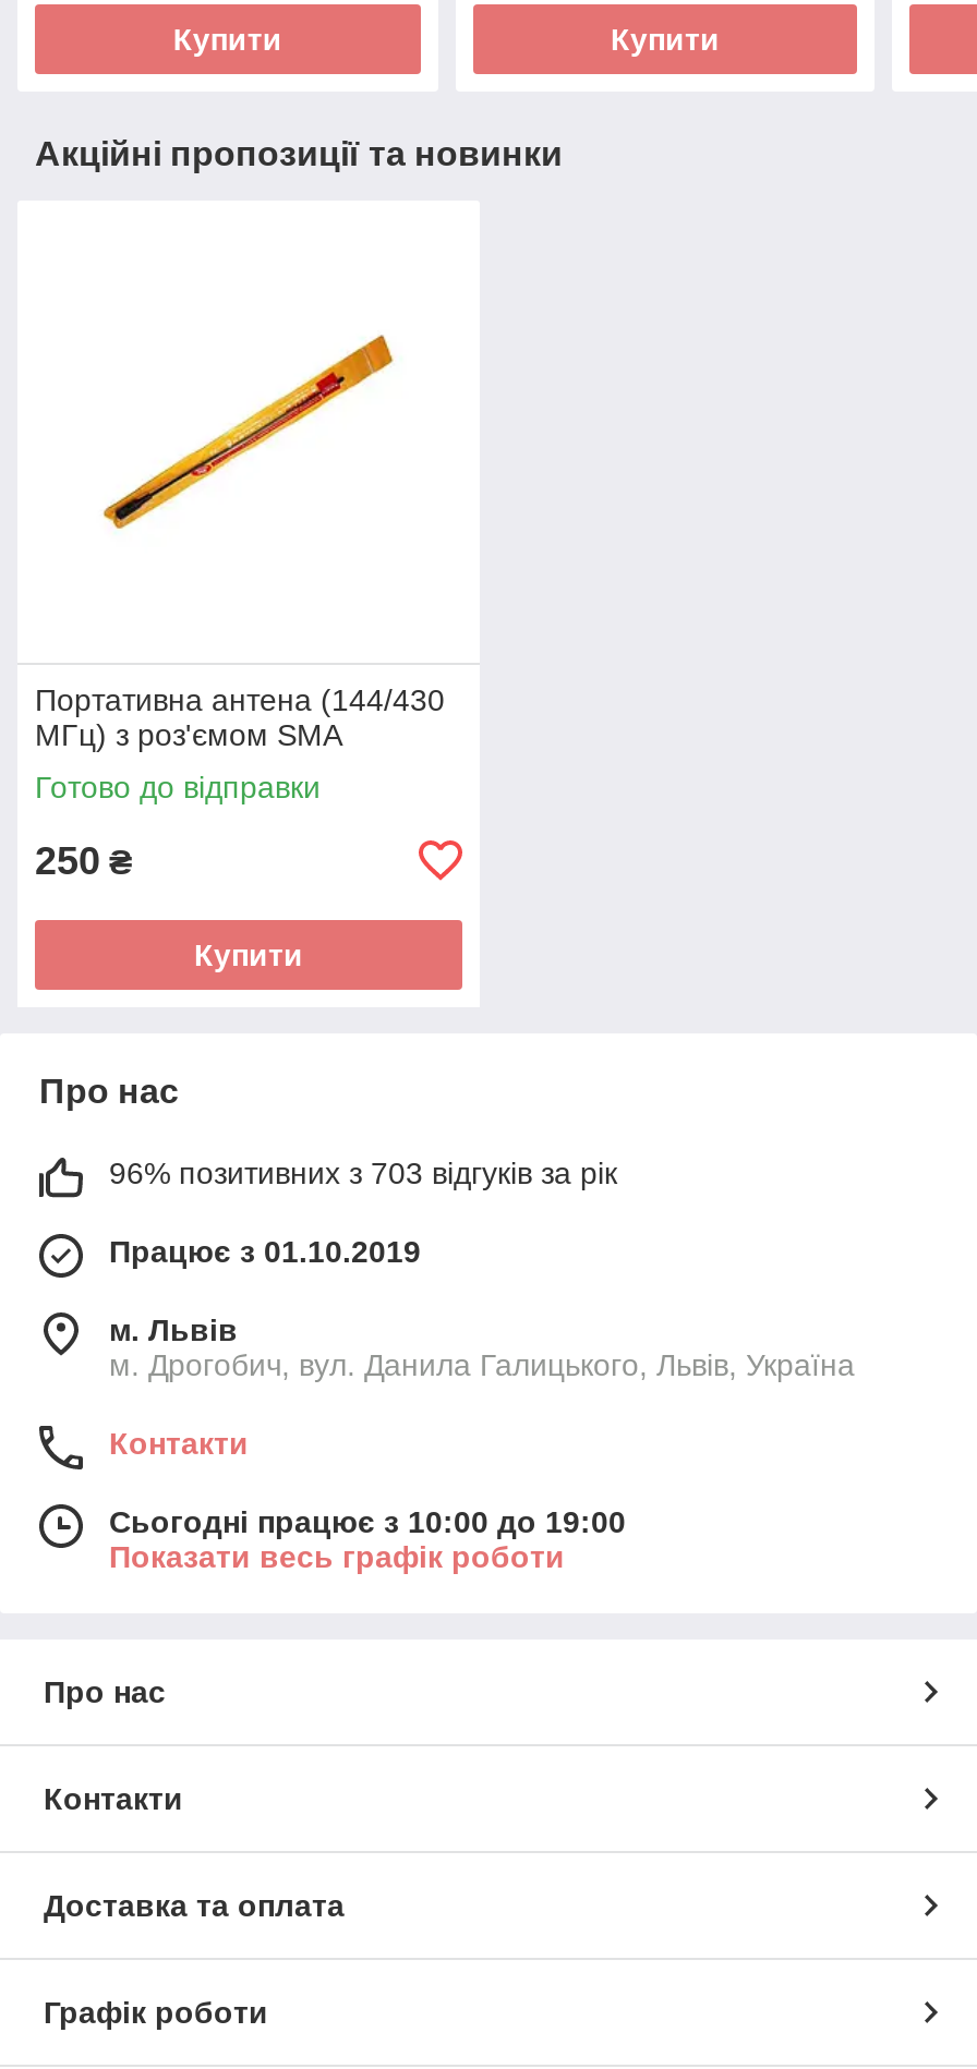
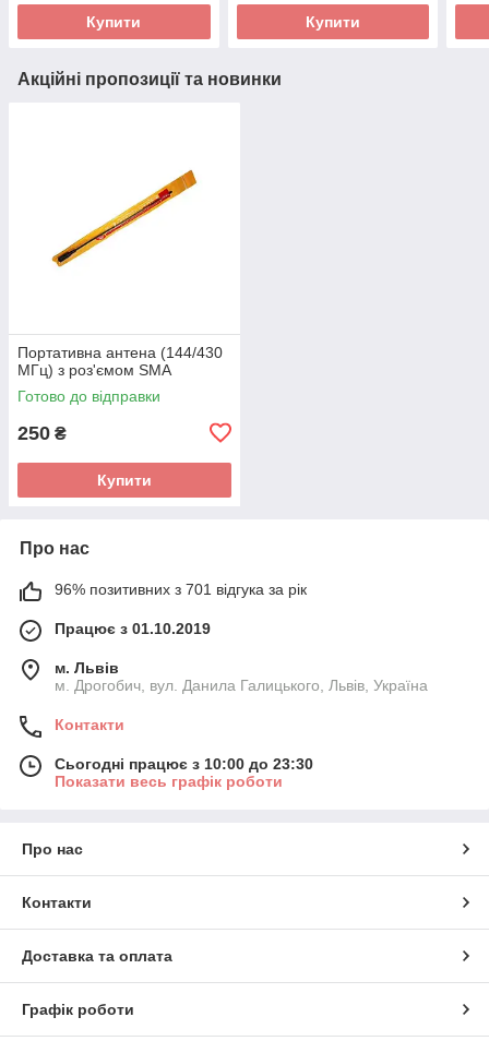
[109,1155,617,1190] 96% позитивних з 703 відгуків за рік -> [55,580,307,598] 96% позитивних з 701 відгука за рік
[109,1504,626,1539] Сьогодні працює з 10:00 до 19:00 -> [55,755,313,772] Сьогодні працює з 10:00 до 23:30

